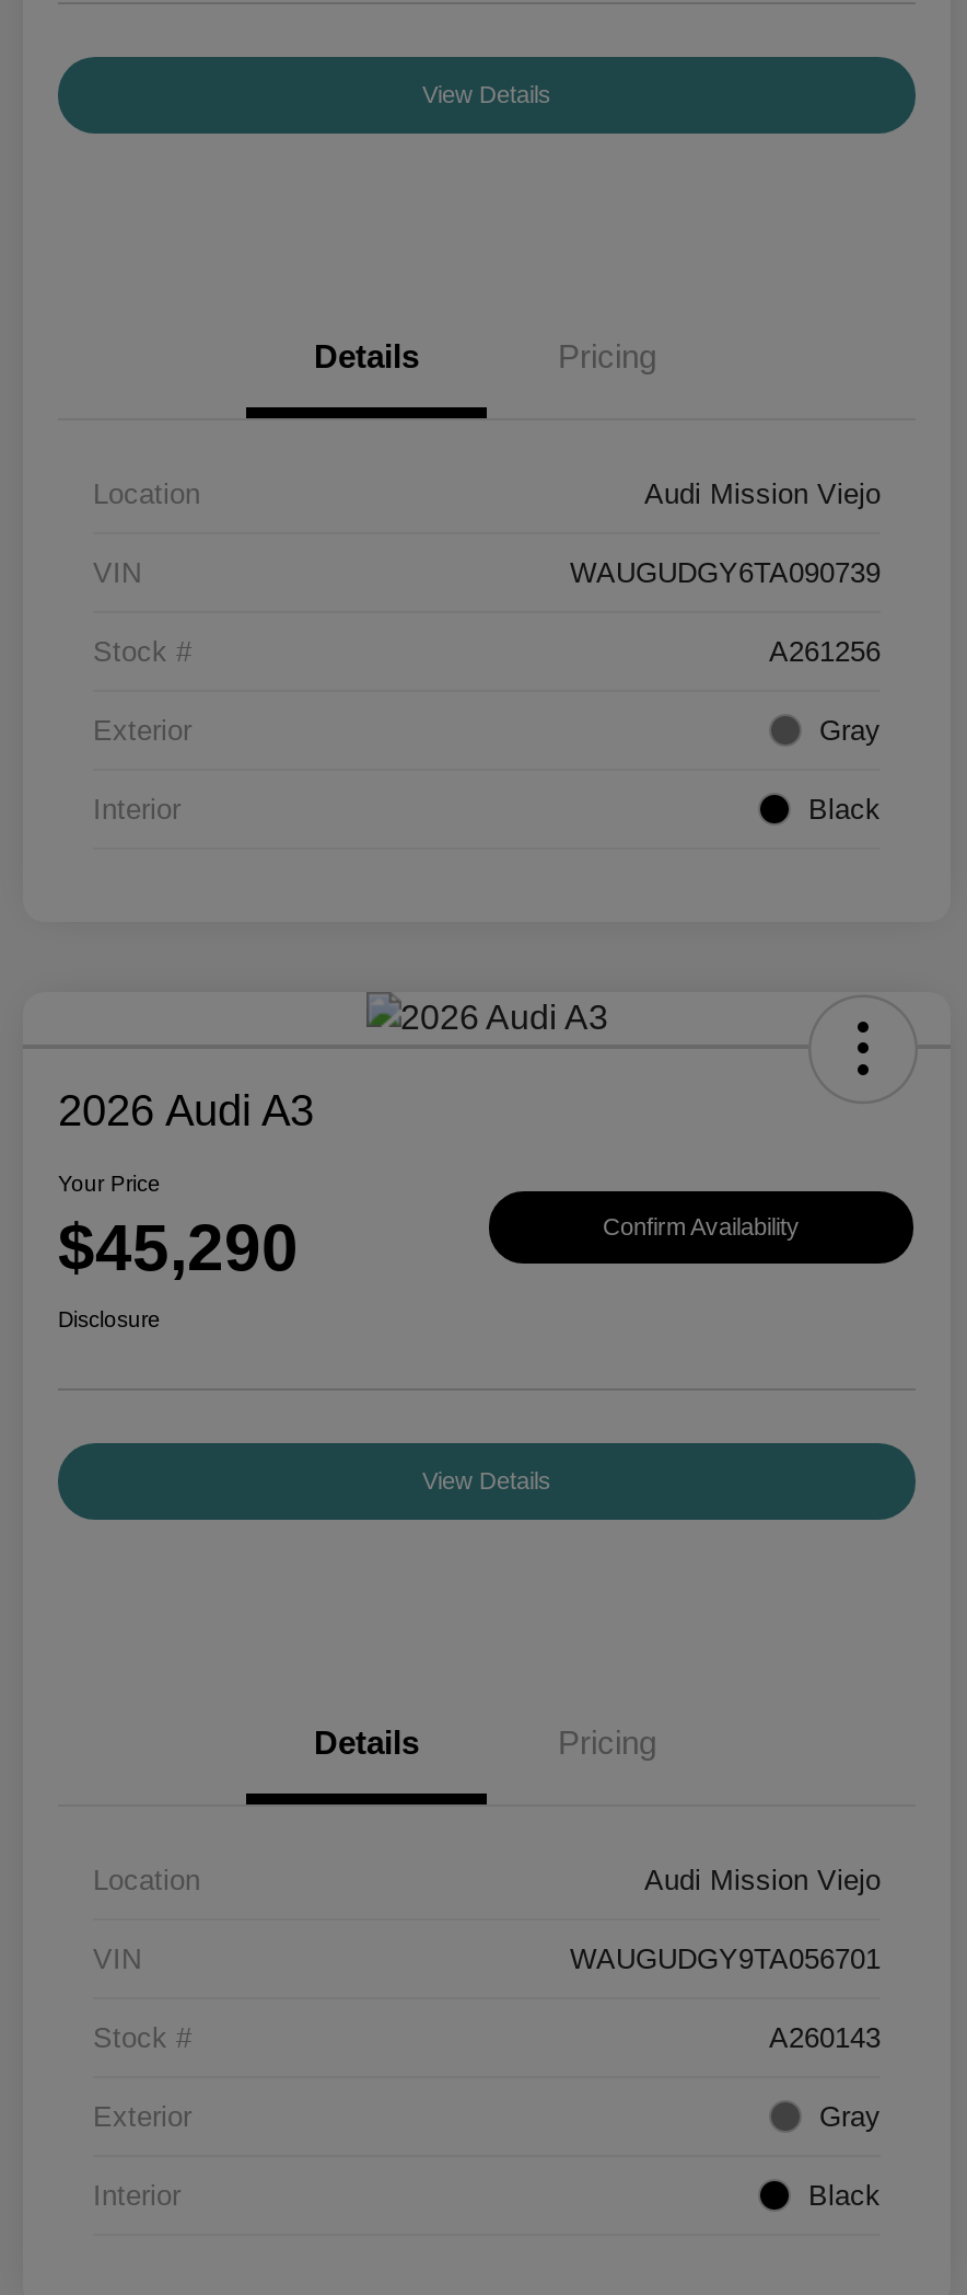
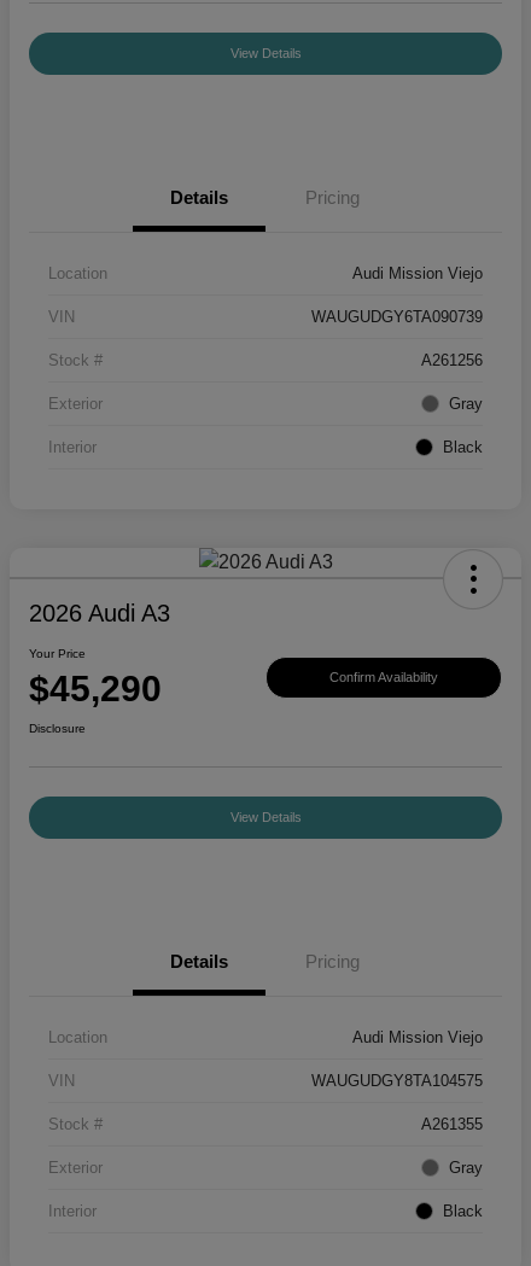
[570,1943,881,1976] WAUGUDGY9TA056701 -> [311,1072,483,1090] WAUGUDGY8TA104575
[769,2022,881,2055] A260143 -> [421,1115,483,1133] A261355

